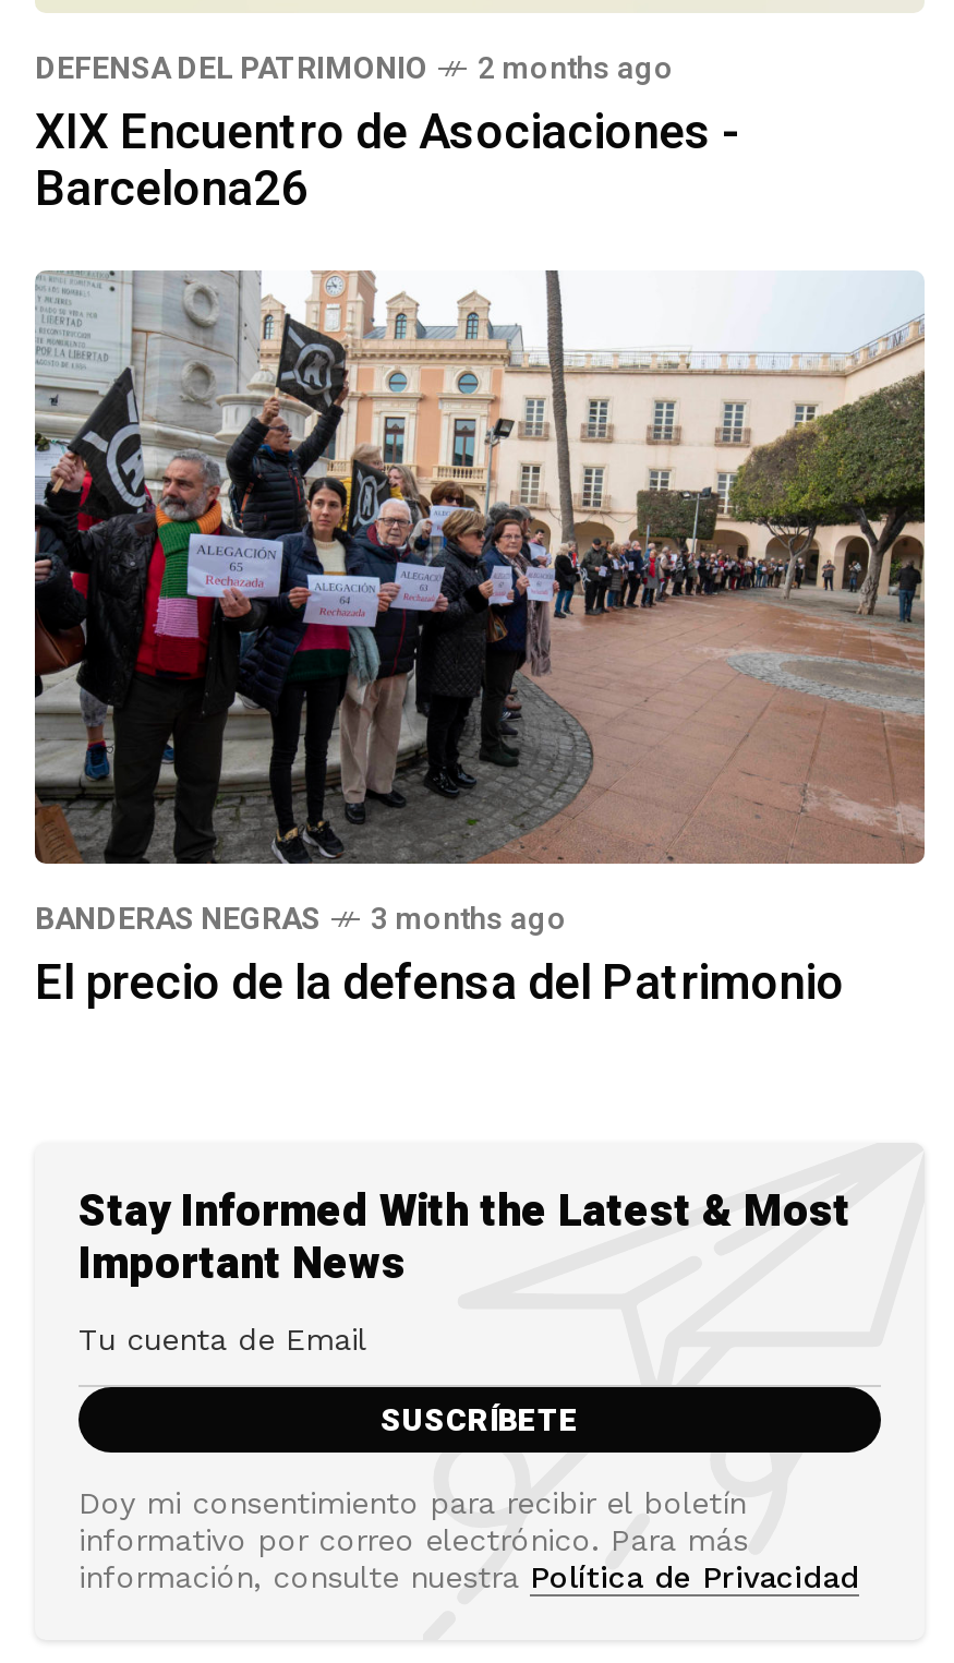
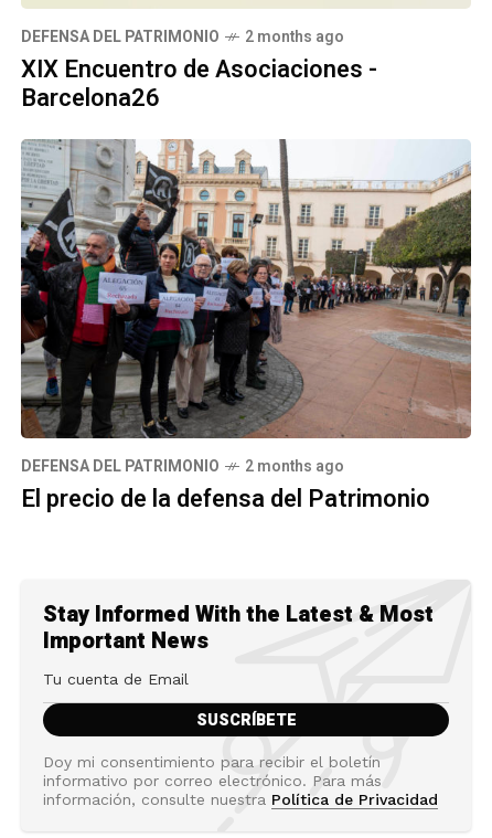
[35,898,567,943] BANDERAS NEGRAS | 3 months ago -> [21,455,344,478] DEFENSA DEL PATRIMONIO | 2 months ago

